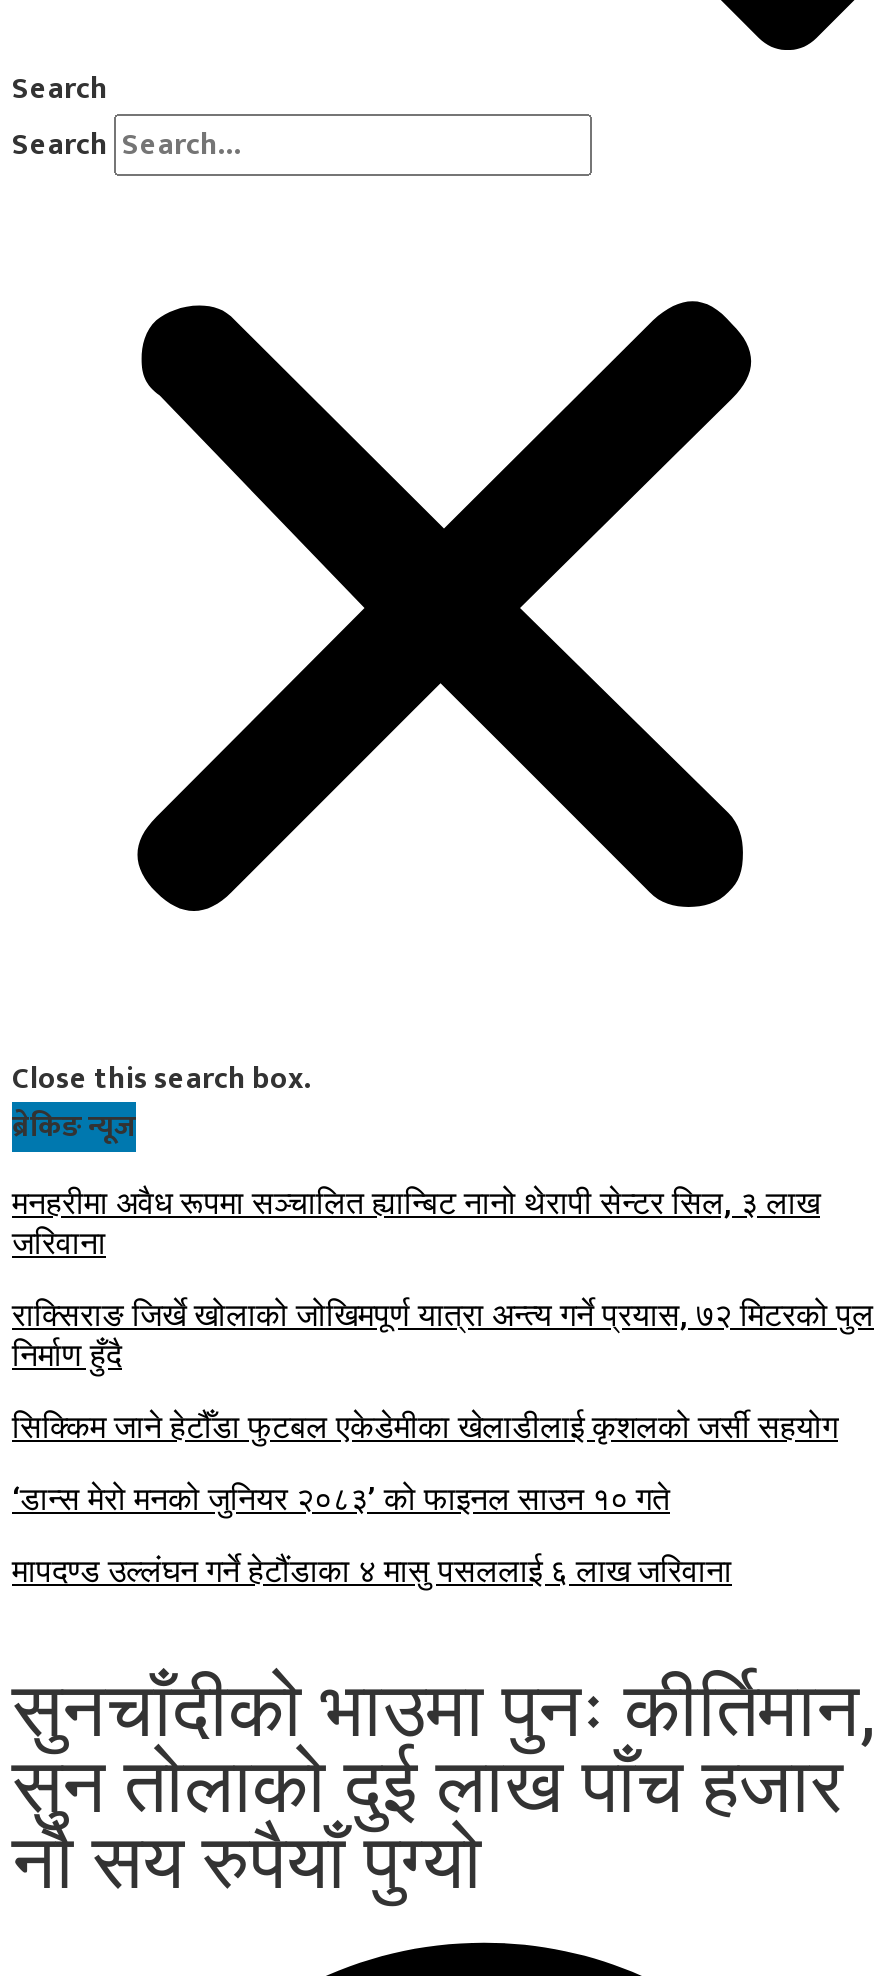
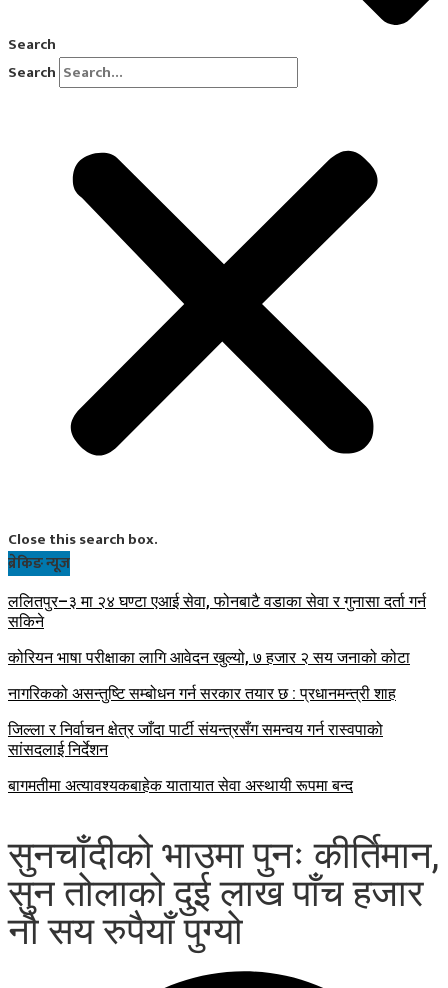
[12,1184,820,1262] मनहरीमा अवैध रूपमा सञ्चालित ह्यान्बिट नानो थेरापी सेन्टर सिल, ३ लाख | जरिवाना -> [8,592,426,631] ललितपुर–३ मा २४ घण्टा एआई सेवा, फोनबाटै वडाका सेवा र गुनासा दर्ता गर्न | सकिने
[12,1296,874,1374] राक्सिराङ जिर्खे खोलाको जोखिमपूर्ण यात्रा अन्त्य गर्ने प्रयास, ७२ मिटरको पुल | निर्माण हुँदै -> [8,648,410,667] कोरियन भाषा परीक्षाका लागि आवेदन खुल्यो, ७ हजार २ सय जनाको कोटा
[12,1408,838,1446] सिक्किम जाने हेटौँडा फुटबल एकेडेमीका खेलाडीलाई कृशलको जर्सी सहयोग -> [8,684,396,703] नागरिकको असन्तुष्टि सम्बोधन गर्न सरकार तयार छ : प्रधानमन्त्री शाह
[12,1480,670,1518] ‘डान्स मेरो मनको जुनियर २०८३’ को फाइनल साउन १० गते -> [8,720,383,759] जिल्ला र निर्वाचन क्षेत्र जाँदा पार्टी संयन्त्रसँग समन्वय गर्न रास्वपाको | सांसदलाई निर्देशन
[12,1552,732,1590] मापदण्ड उल्लंघन गर्ने हेटौंडाका ४ मासु पसललाई ६ लाख जरिवाना -> [8,776,353,795] बागमतीमा अत्यावश्यकबाहेक यातायात सेवा अस्थायी रूपमा बन्द

